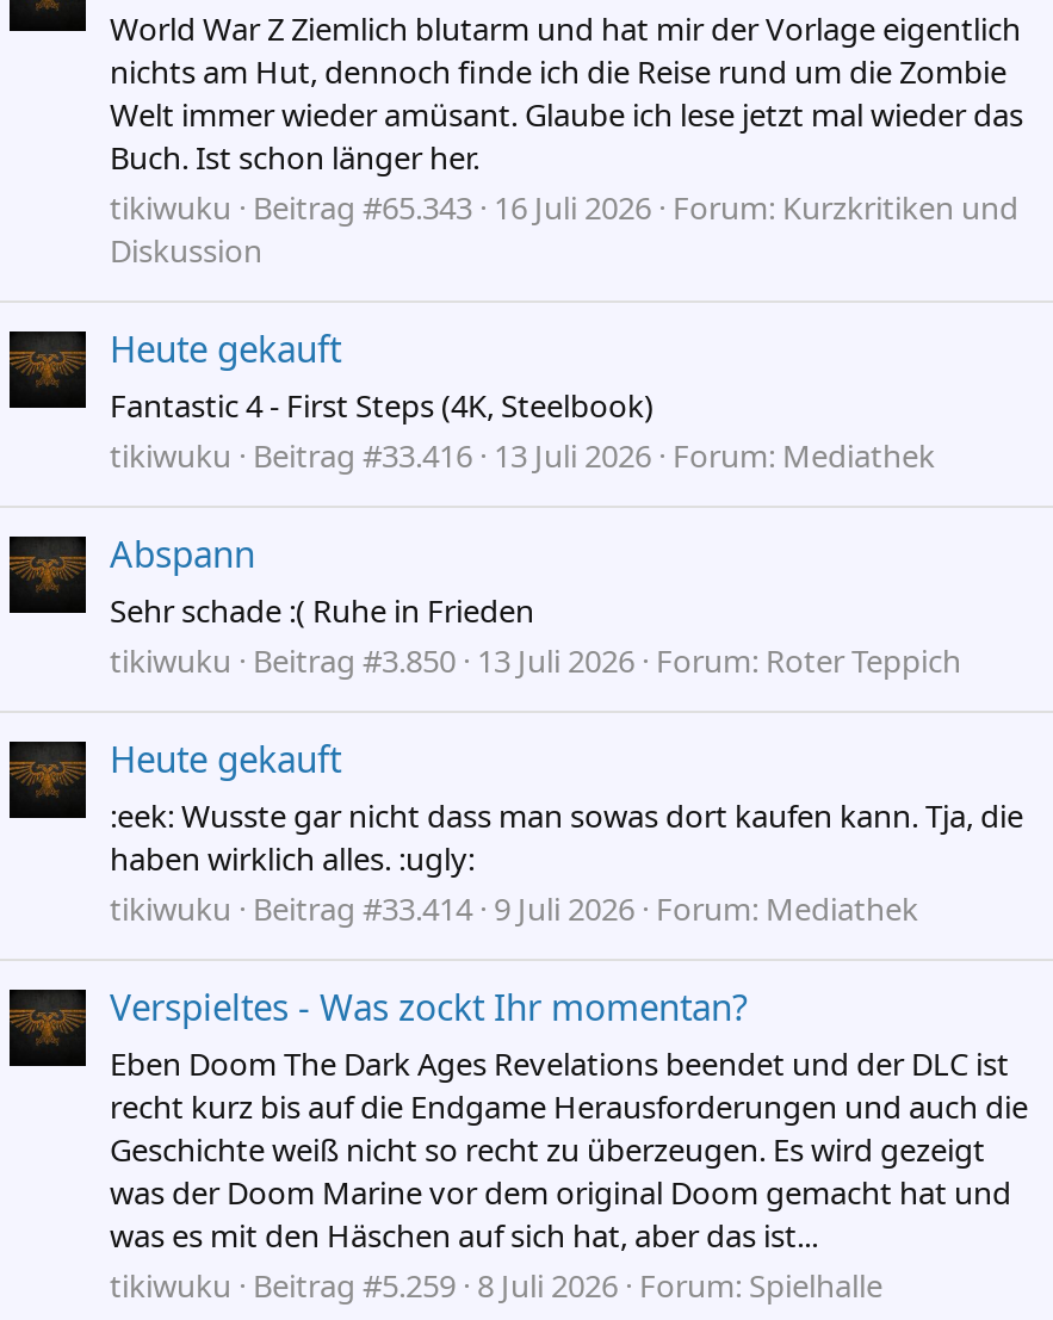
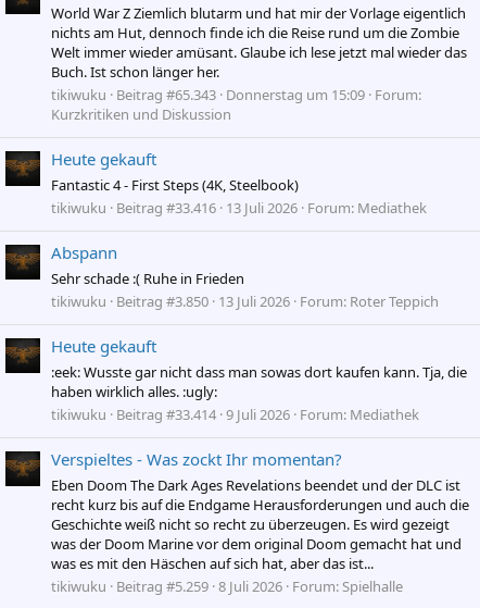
[110,186,1018,272] tikiwuku Beitrag #65.343 16 Juli 2026 Forum: Kurzkritiken und | Diskussion -> [51,85,421,124] tikiwuku Beitrag #65.343 Donnerstag um 15:09 Forum: | Kurzkritiken und Diskussion

